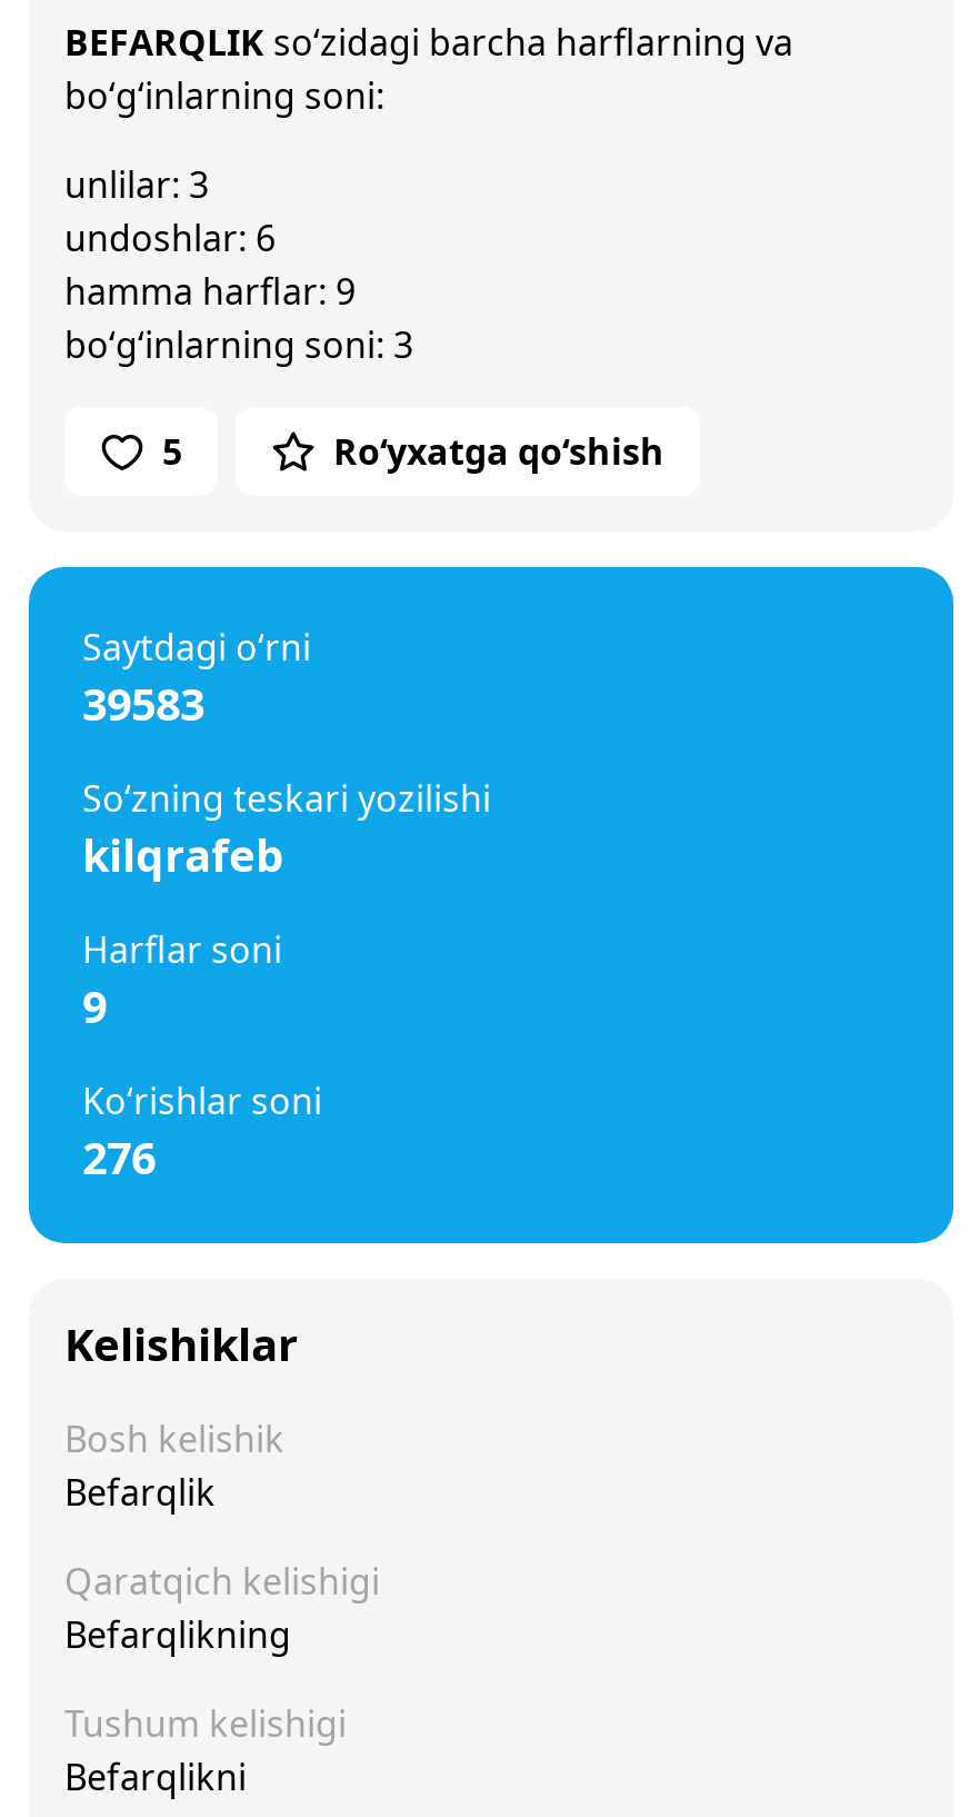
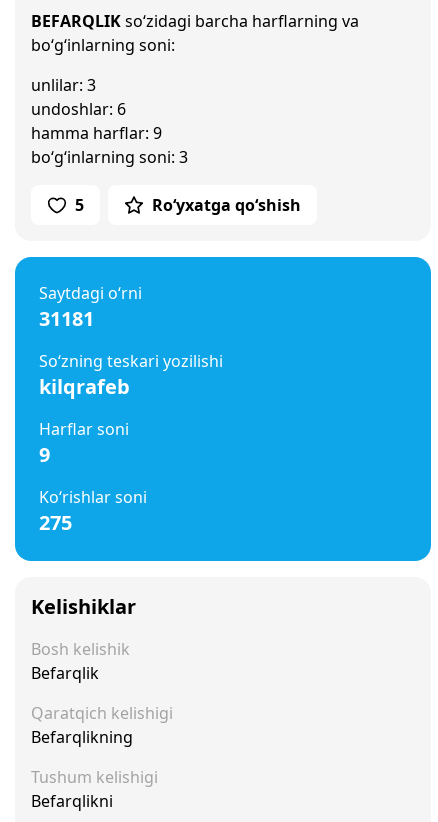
[82,674,204,734] 39583 -> [39,305,94,332] 31181
[82,1128,156,1188] 276 -> [39,509,72,536] 275

